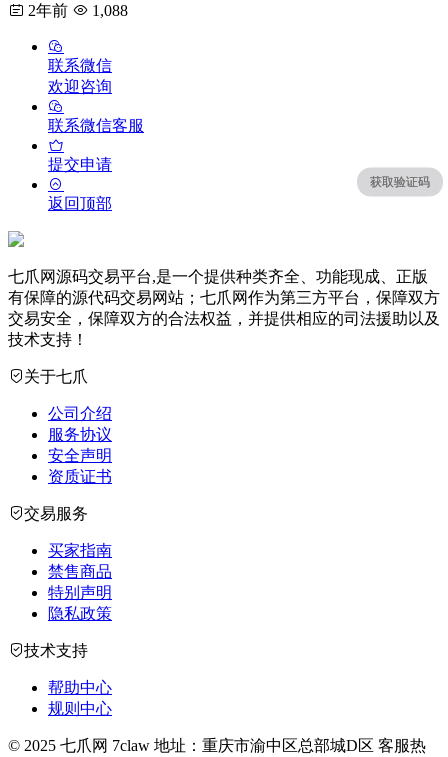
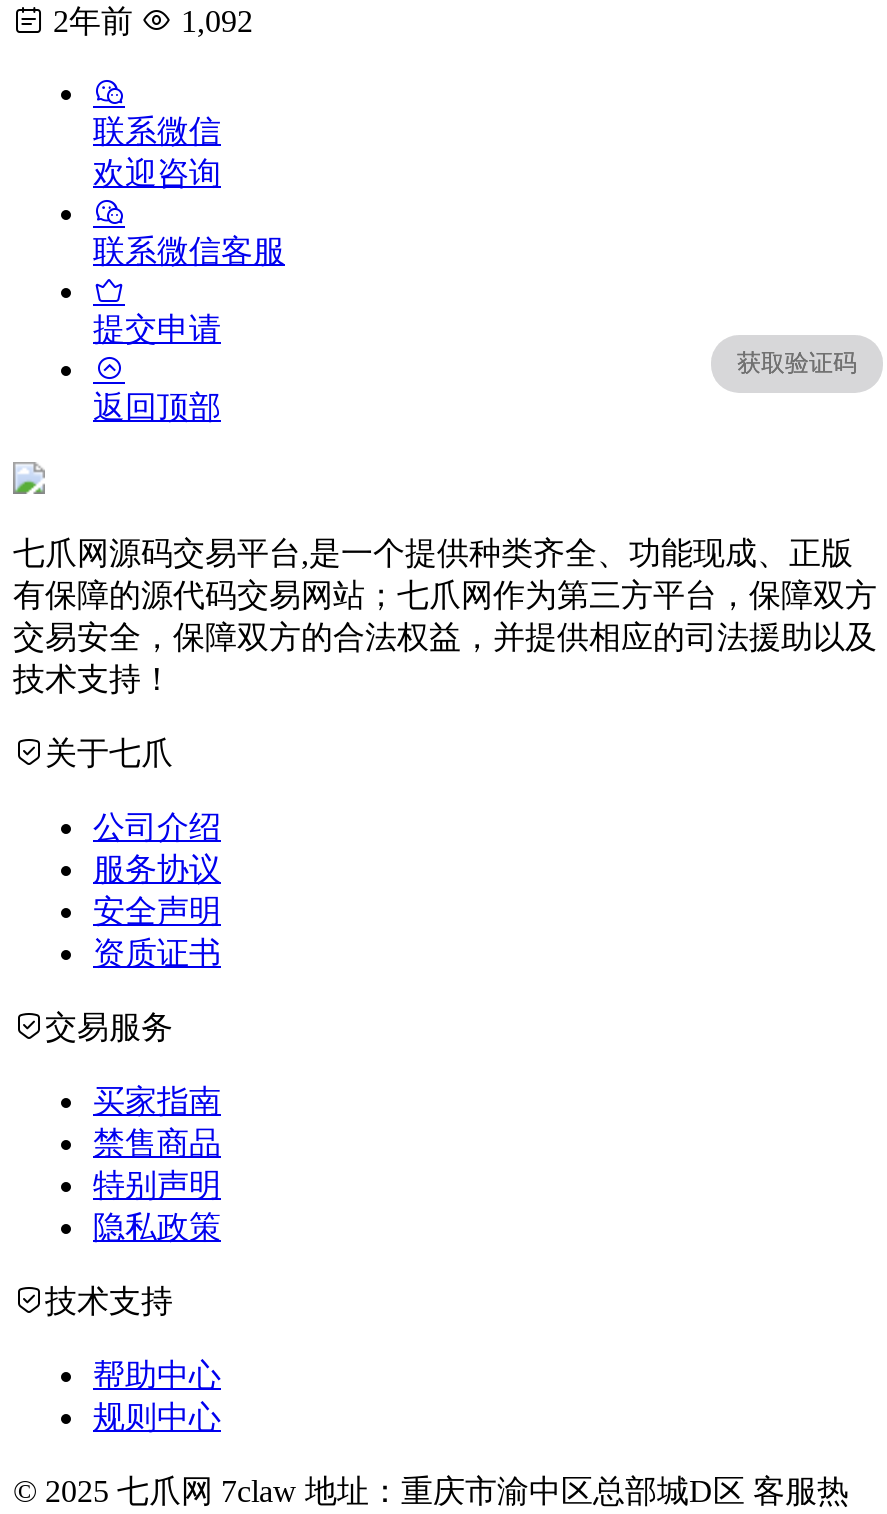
[24,2,128,19] 2年前 1,088 -> [45,4,253,38] 2年前 1,092

